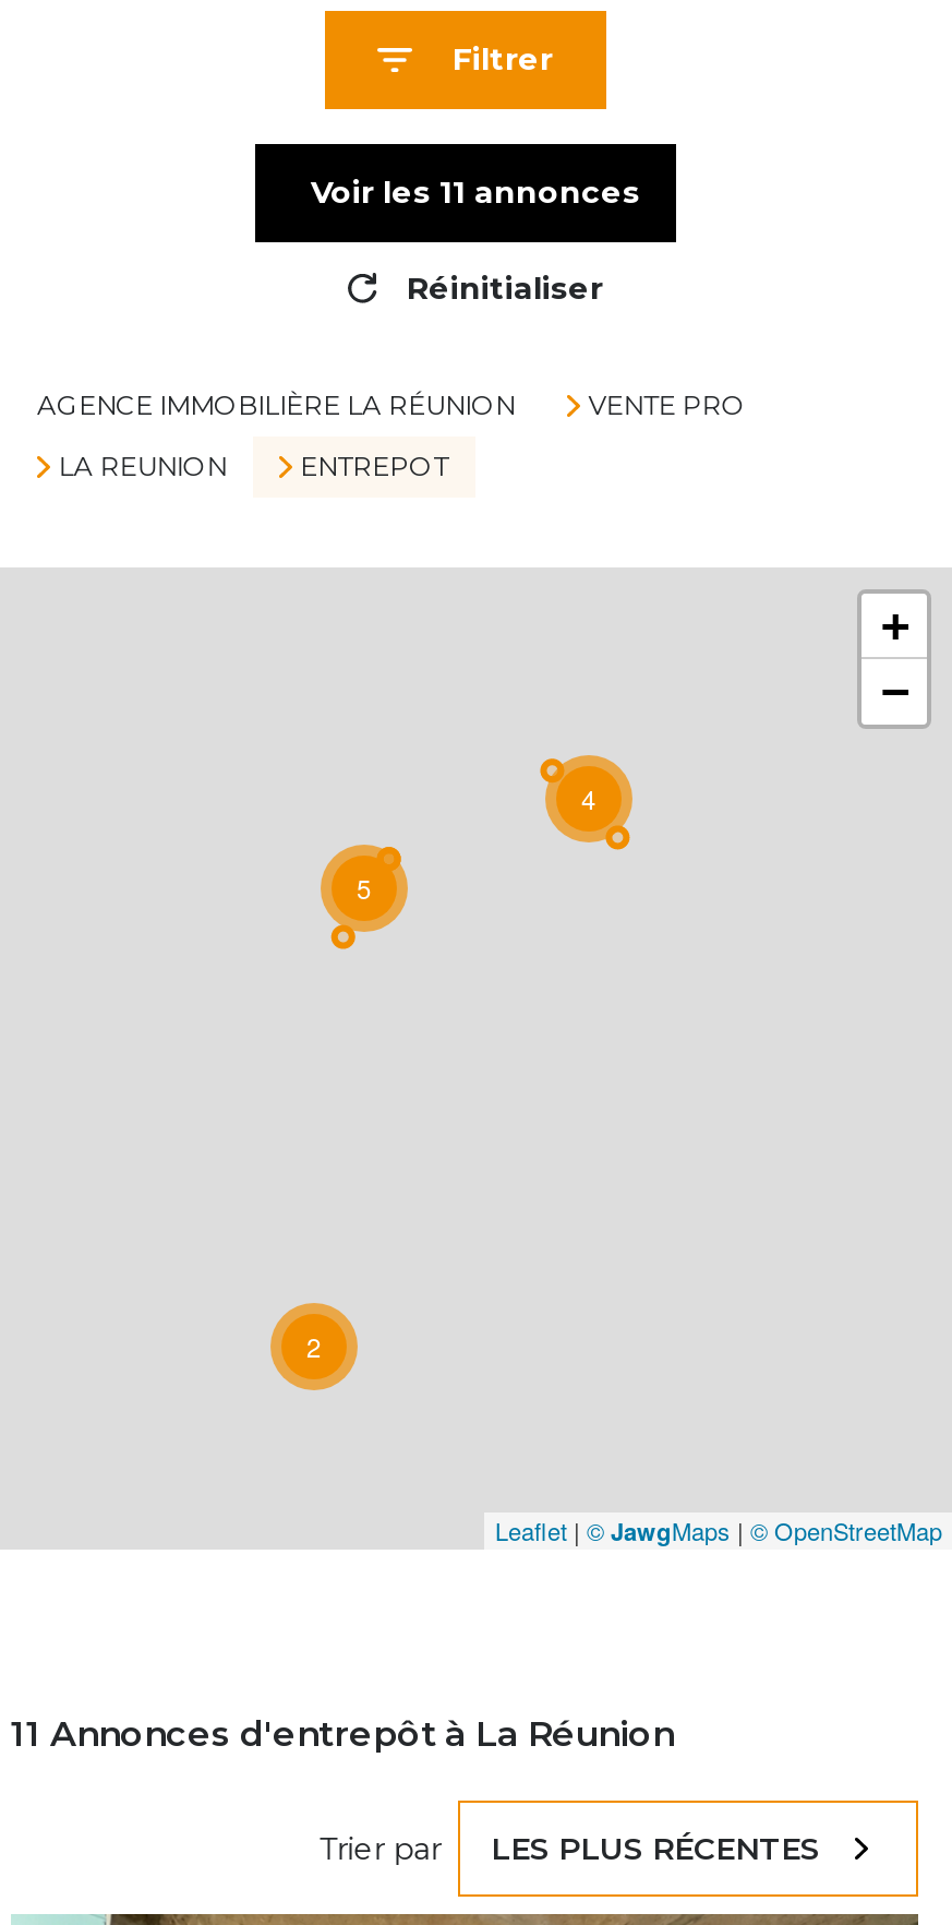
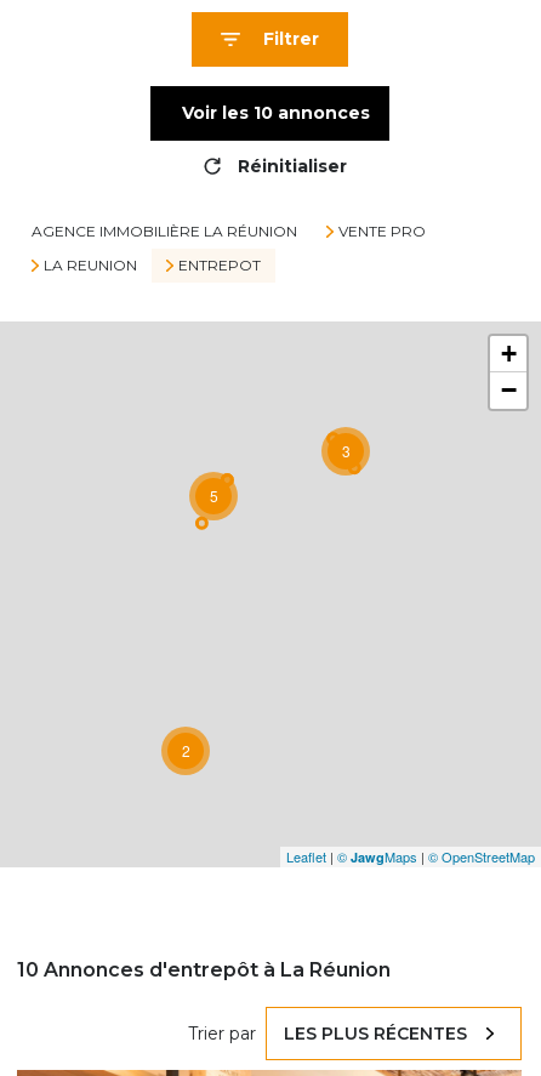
[311,172,640,212] Voir les 11 annonces -> [181,102,369,124] Voir les 10 annonces
[581,779,596,816] 4 -> [341,440,350,461] 3
[11,1713,674,1754] 11 Annonces d'entrepôt à La Réunion -> [17,958,391,981] 10 Annonces d'entrepôt à La Réunion

